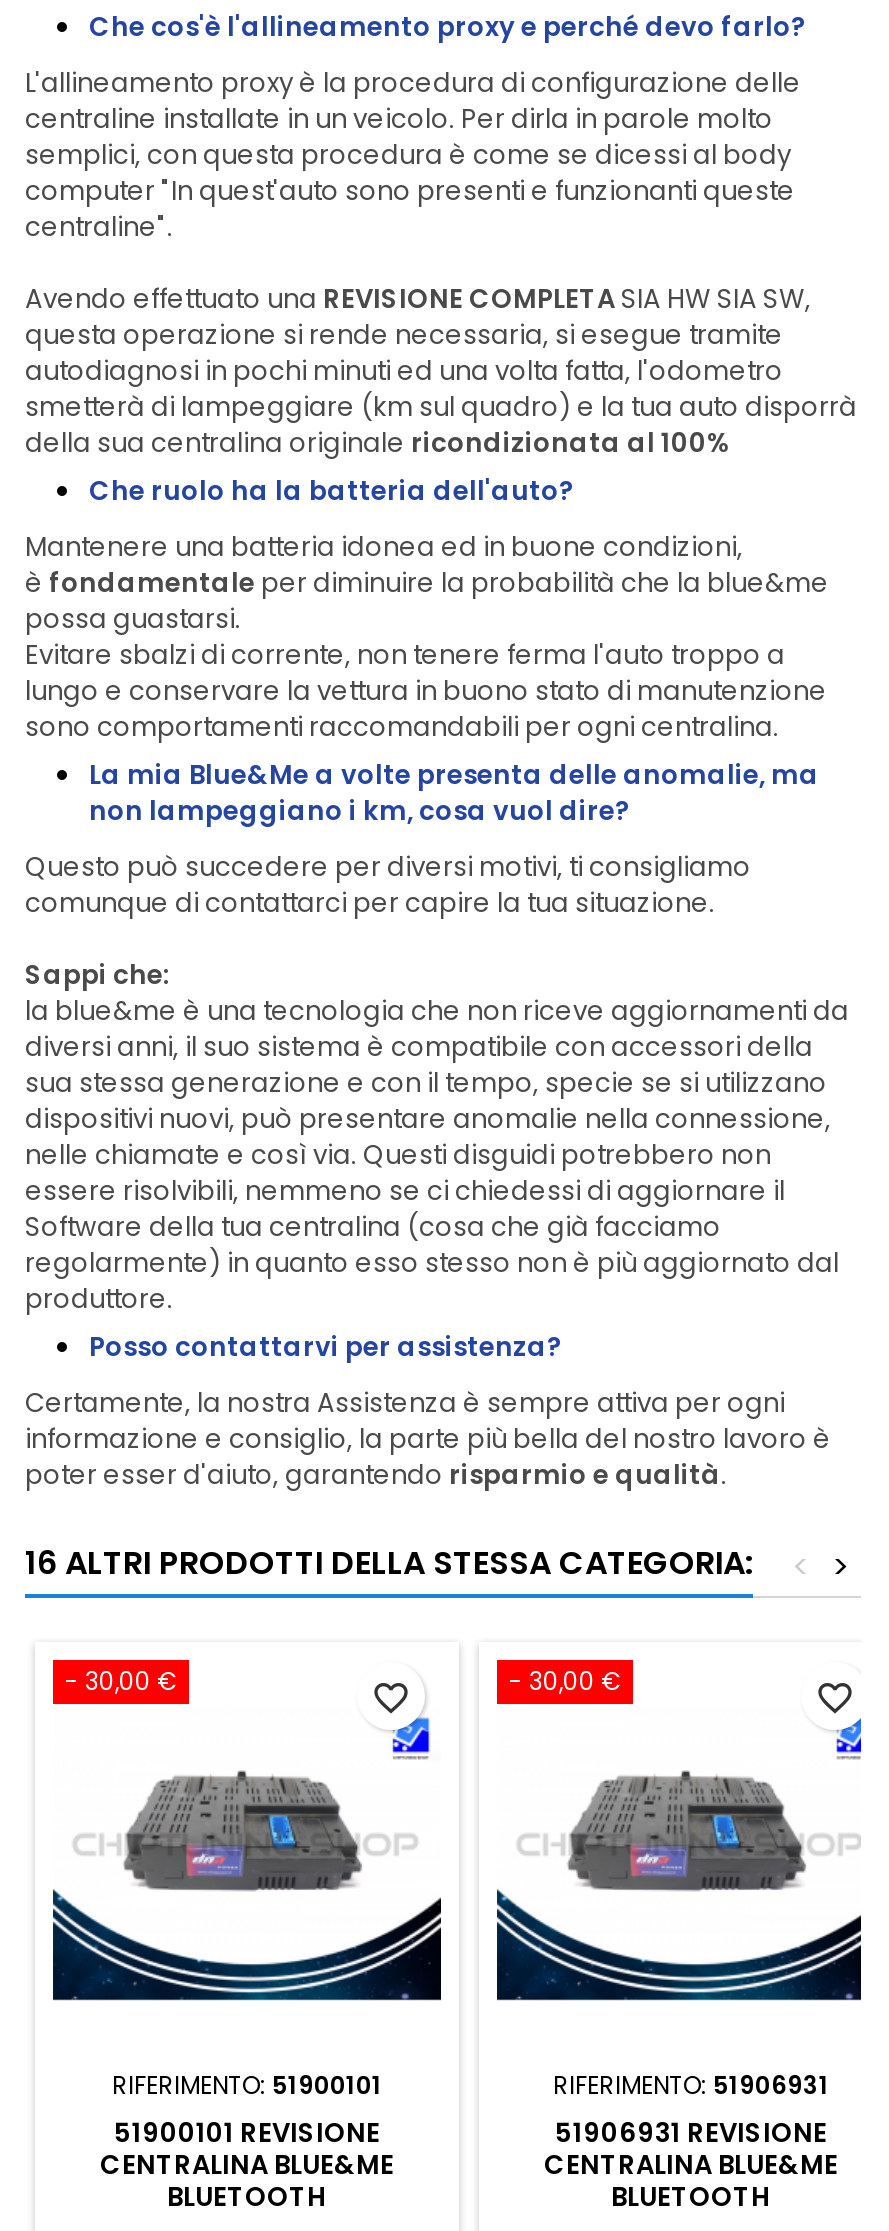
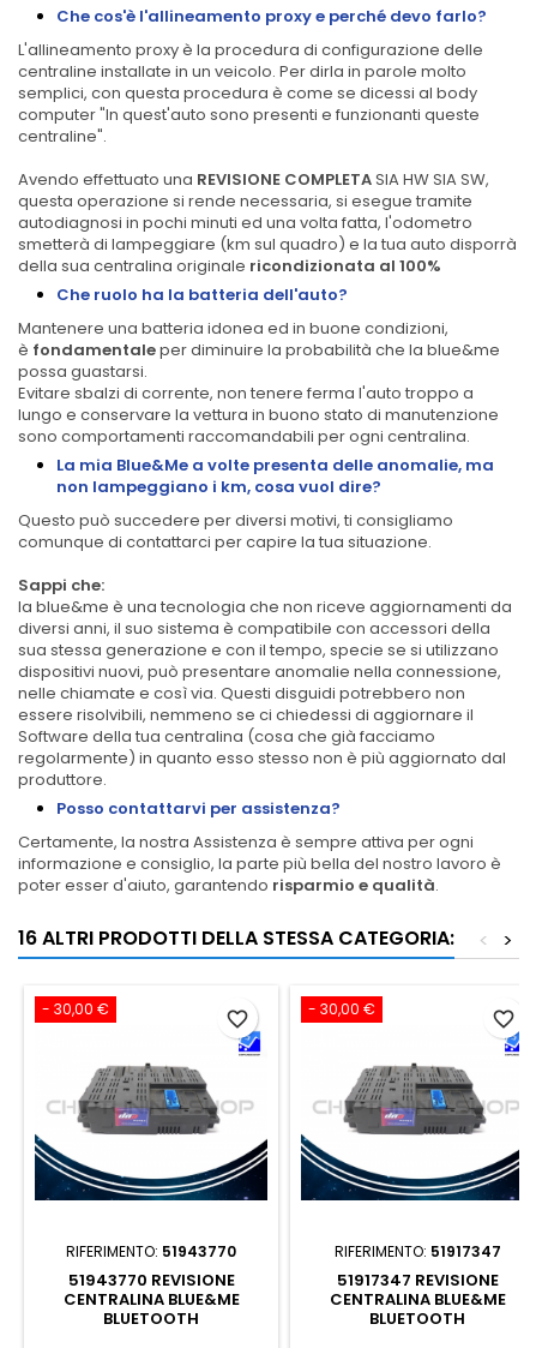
[112,2068,382,2102] RIFERIMENTO: 51900101 -> [66,1241,236,1261] RIFERIMENTO: 51943770
[553,2068,829,2102] RIFERIMENTO: 51906931 -> [334,1241,501,1261] RIFERIMENTO: 51917347
[114,2114,380,2152] 51900101 REVISIONE -> [68,1269,234,1291] 51943770 REVISIONE
[555,2114,827,2152] 51906931 REVISIONE -> [336,1269,498,1291] 51917347 REVISIONE

